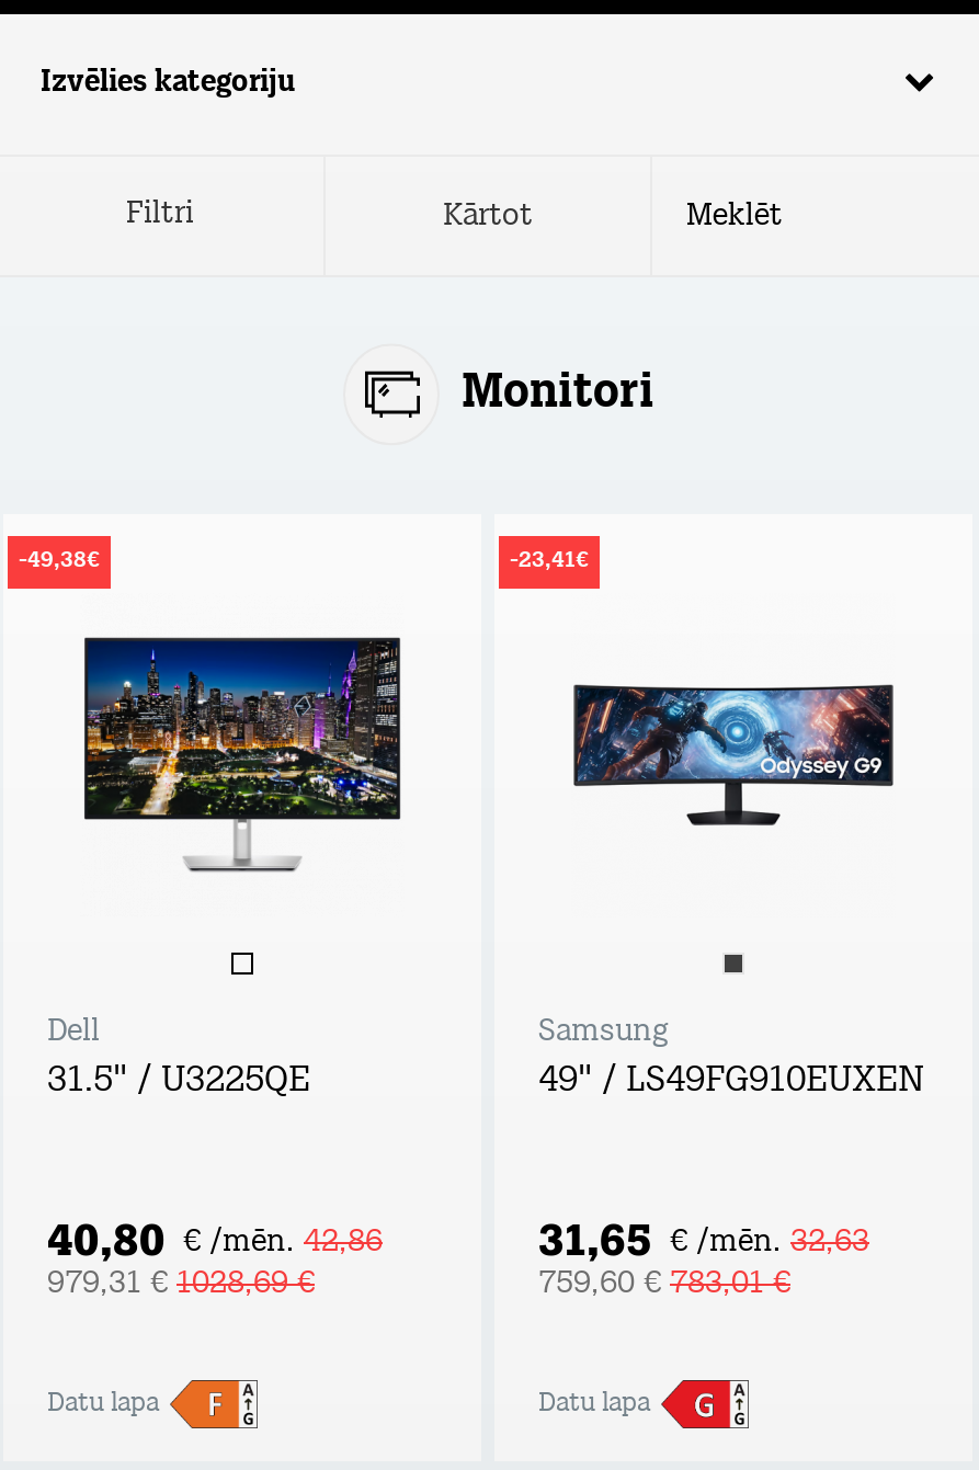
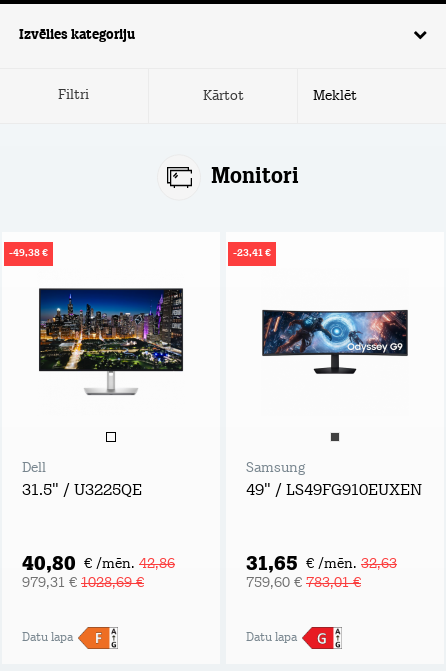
[19,549,100,573] -49,38€ -> [9,248,48,259] -49,38 €
[510,549,589,573] -23,41€ -> [233,248,271,259] -23,41 €

